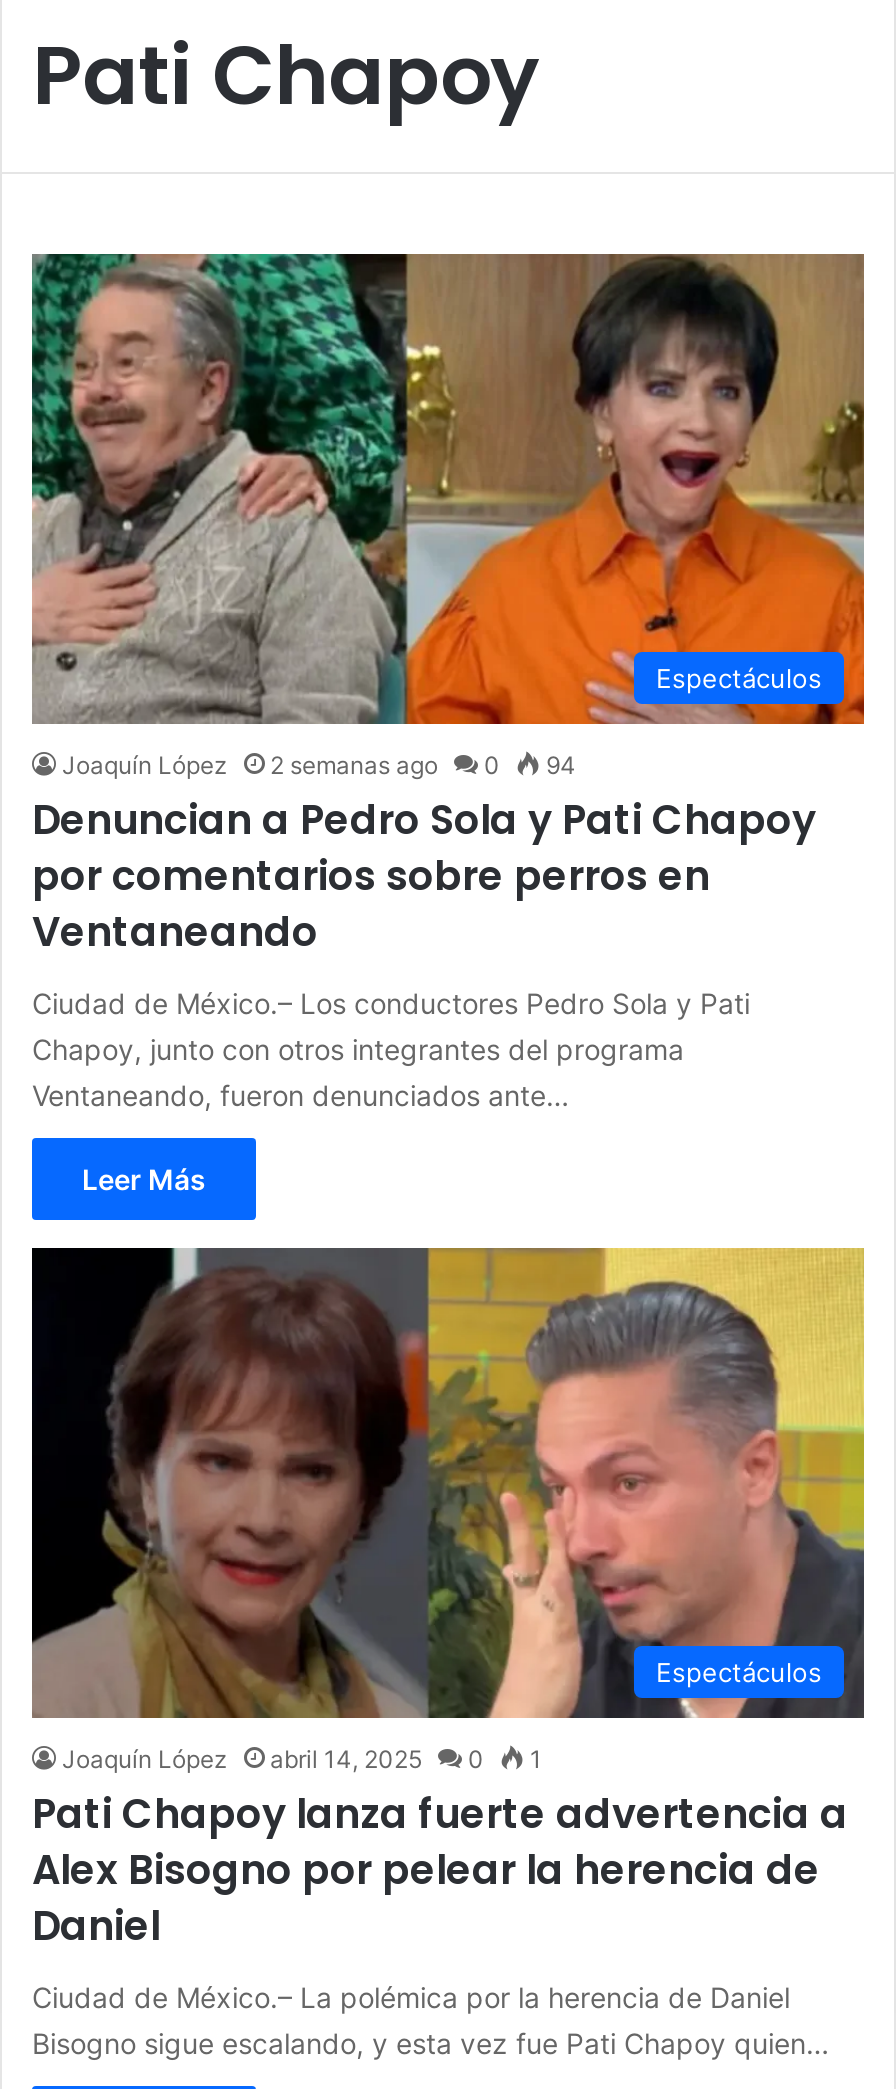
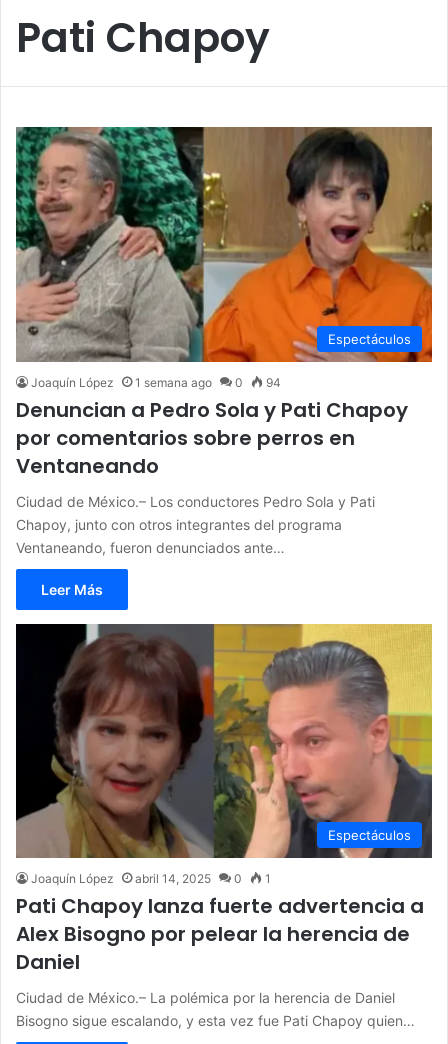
[62,749,576,779] Joaquín López 2 semanas ago 0 94 -> [31,375,281,390] Joaquín López 1 semana ago 0 94

